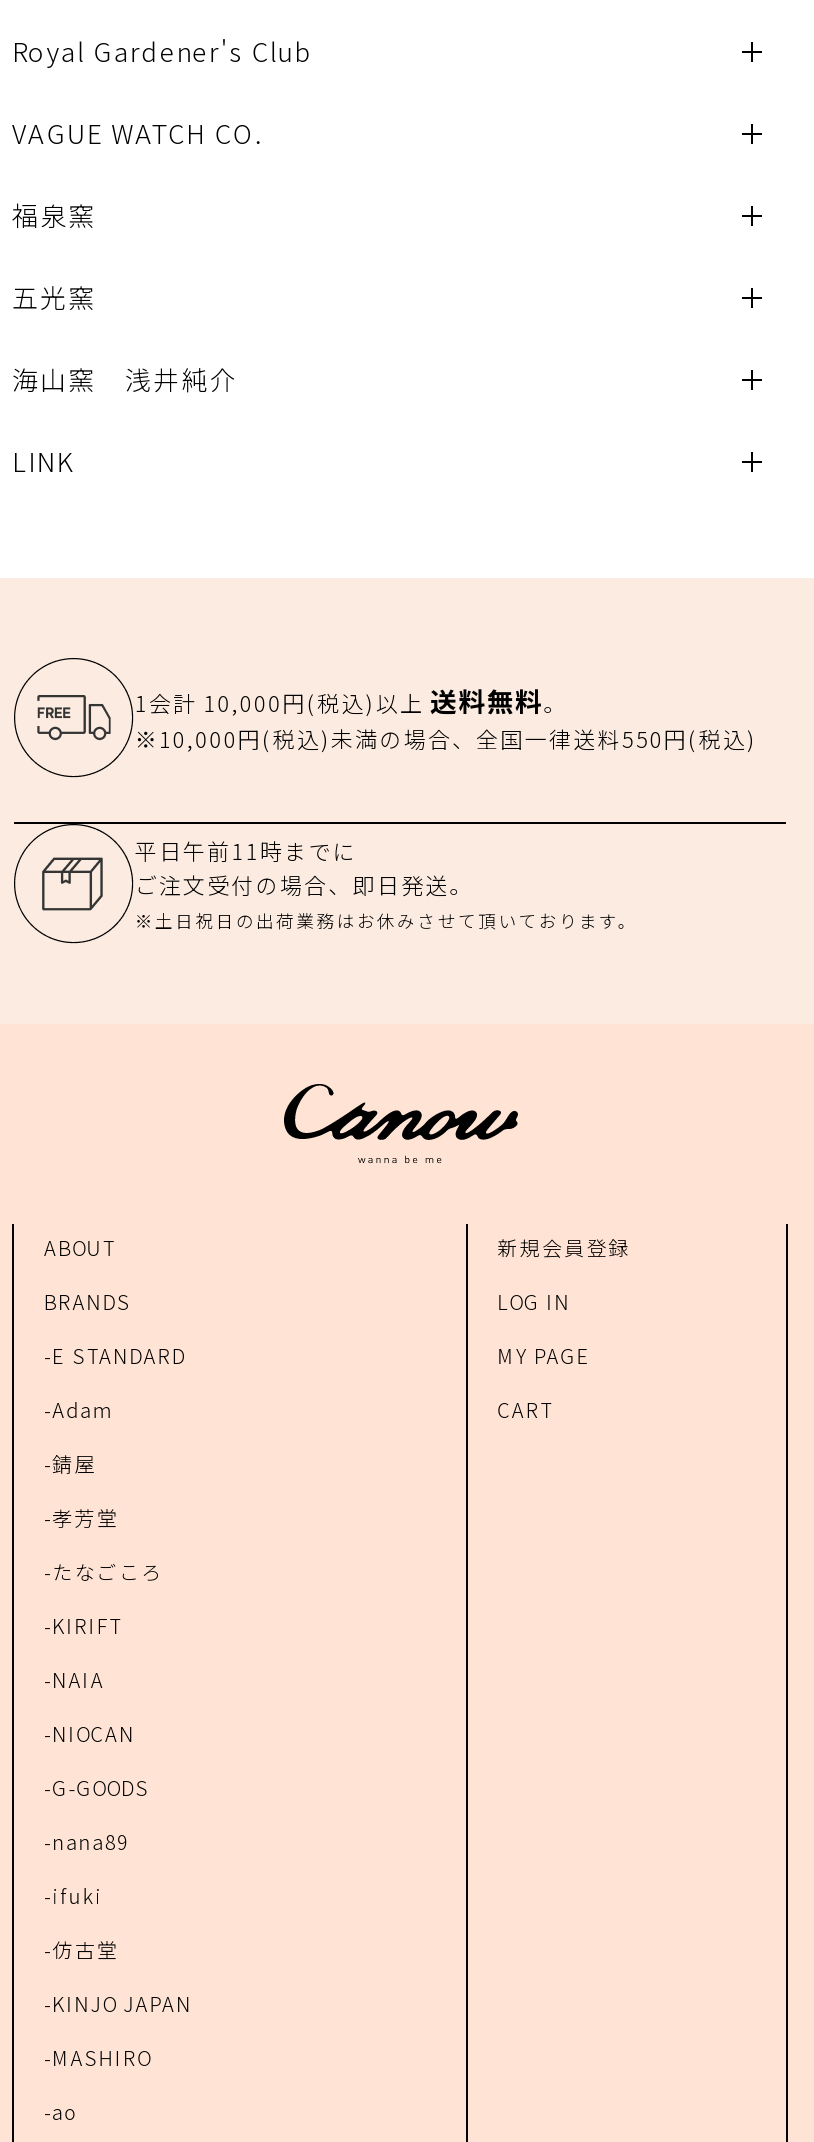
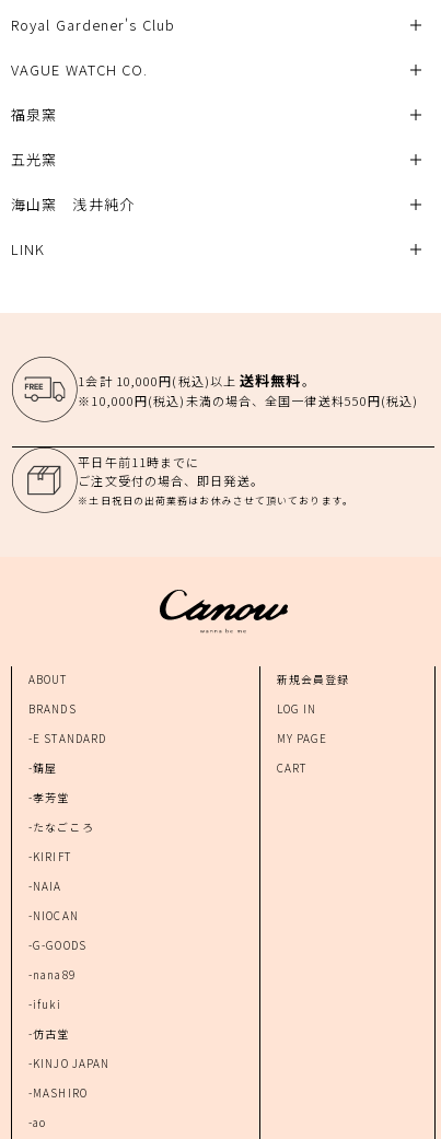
[44,1395,113,1425] -Adam -> none

